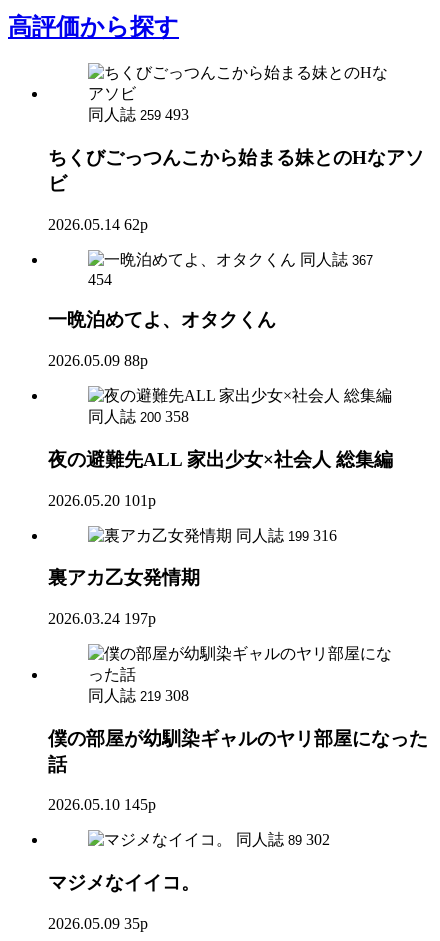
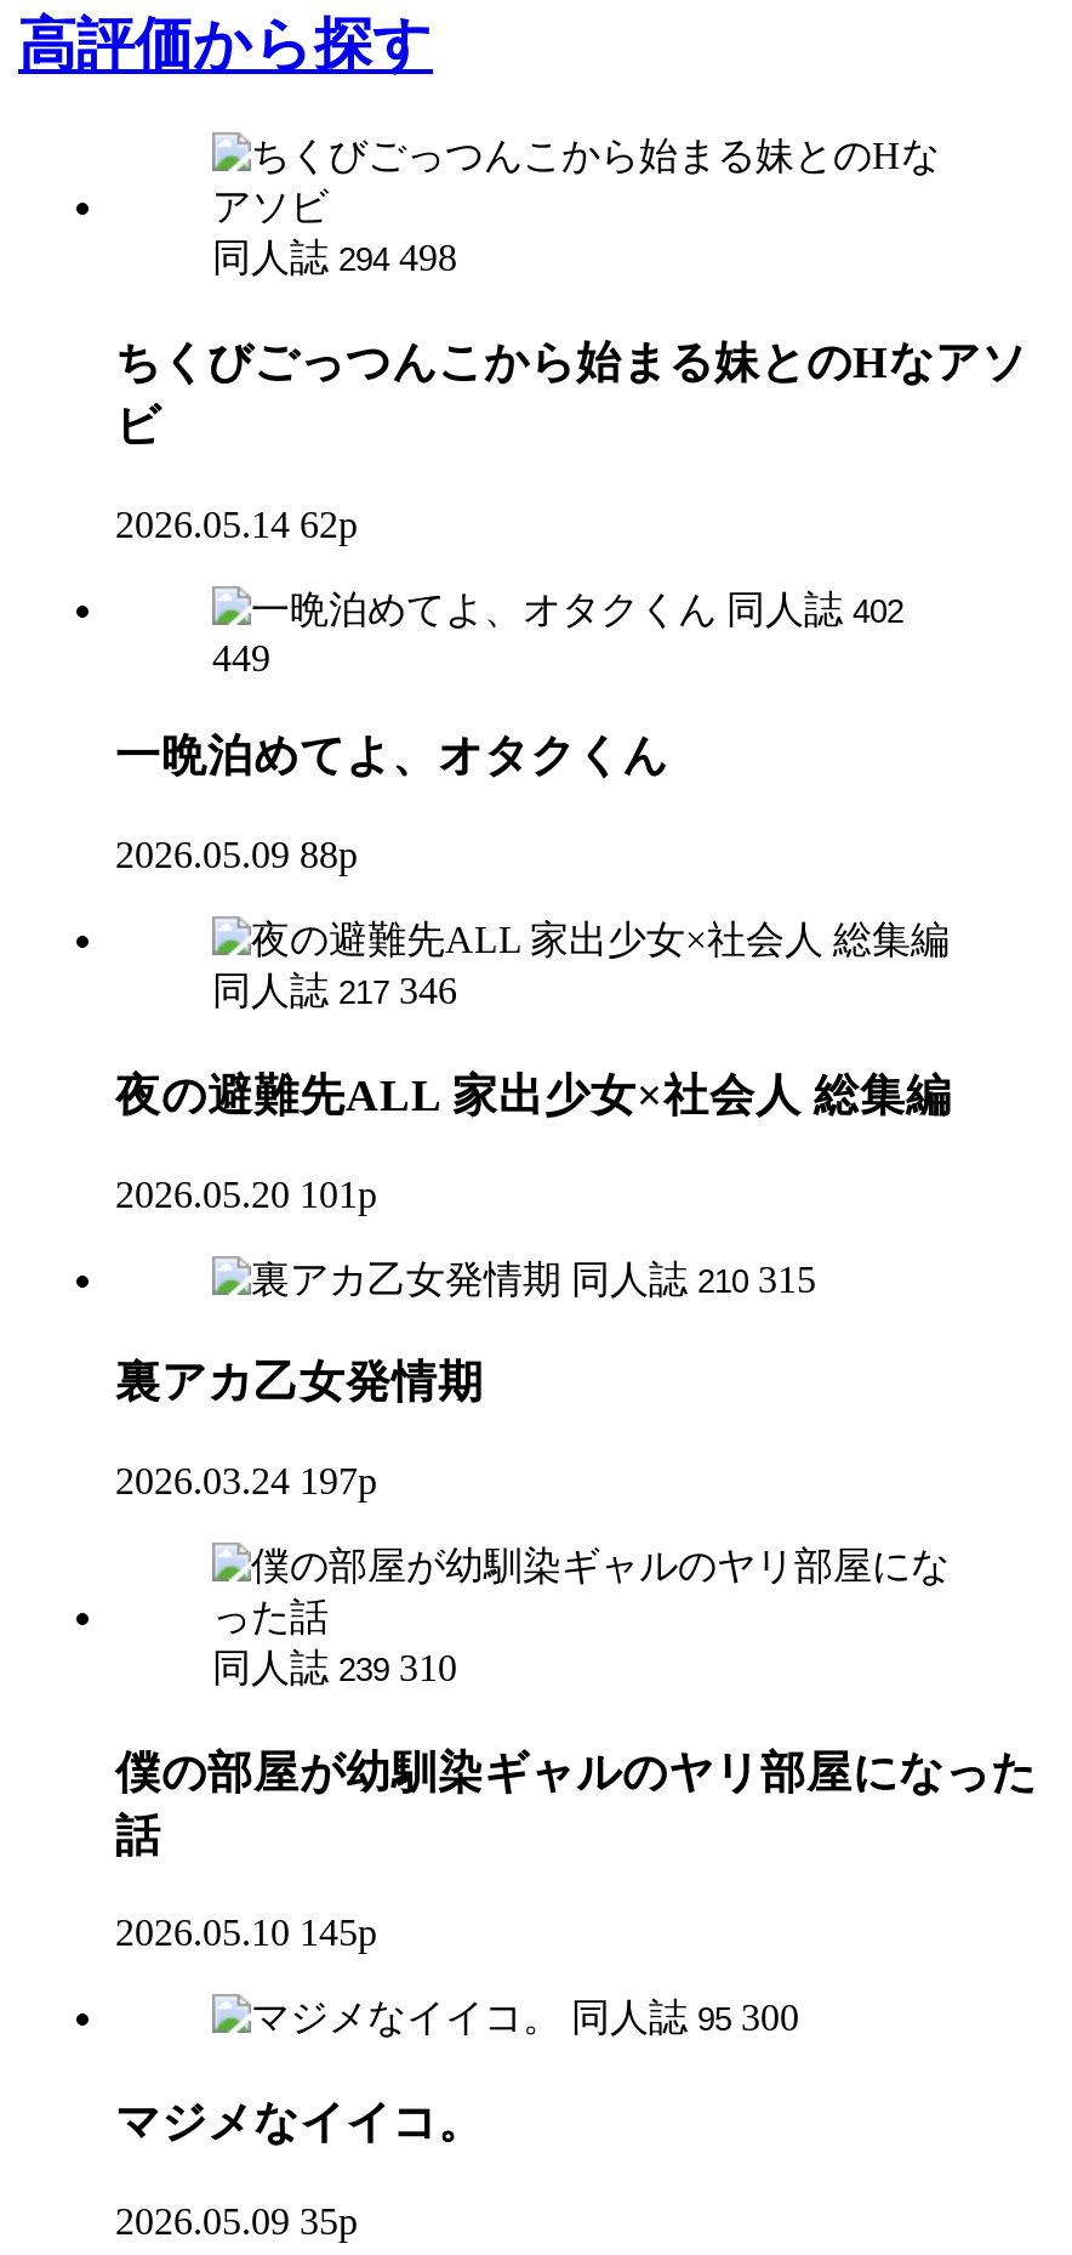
[88,106,189,123] 同人誌 259 493 -> [212,237,457,278] 同人誌 294 498
[300,251,373,268] 同人誌 367 -> [726,588,903,629] 同人誌 402
[88,271,112,288] 454 -> [212,636,270,677] 449
[88,408,189,425] 同人誌 200 358 -> [212,970,457,1011] 同人誌 217 346
[236,526,337,543] 同人誌 199 316 -> [571,1257,816,1299] 同人誌 210 315
[88,687,189,704] 同人誌 219 308 -> [212,1647,457,1688] 同人誌 239 310
[236,831,330,848] 同人誌 89 302 -> [571,1997,799,2039] 同人誌 95 300

